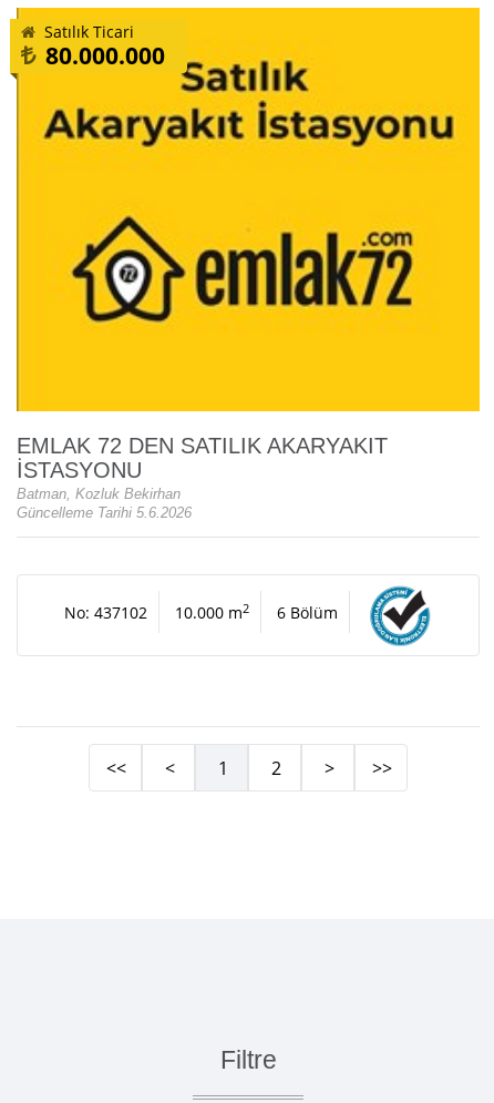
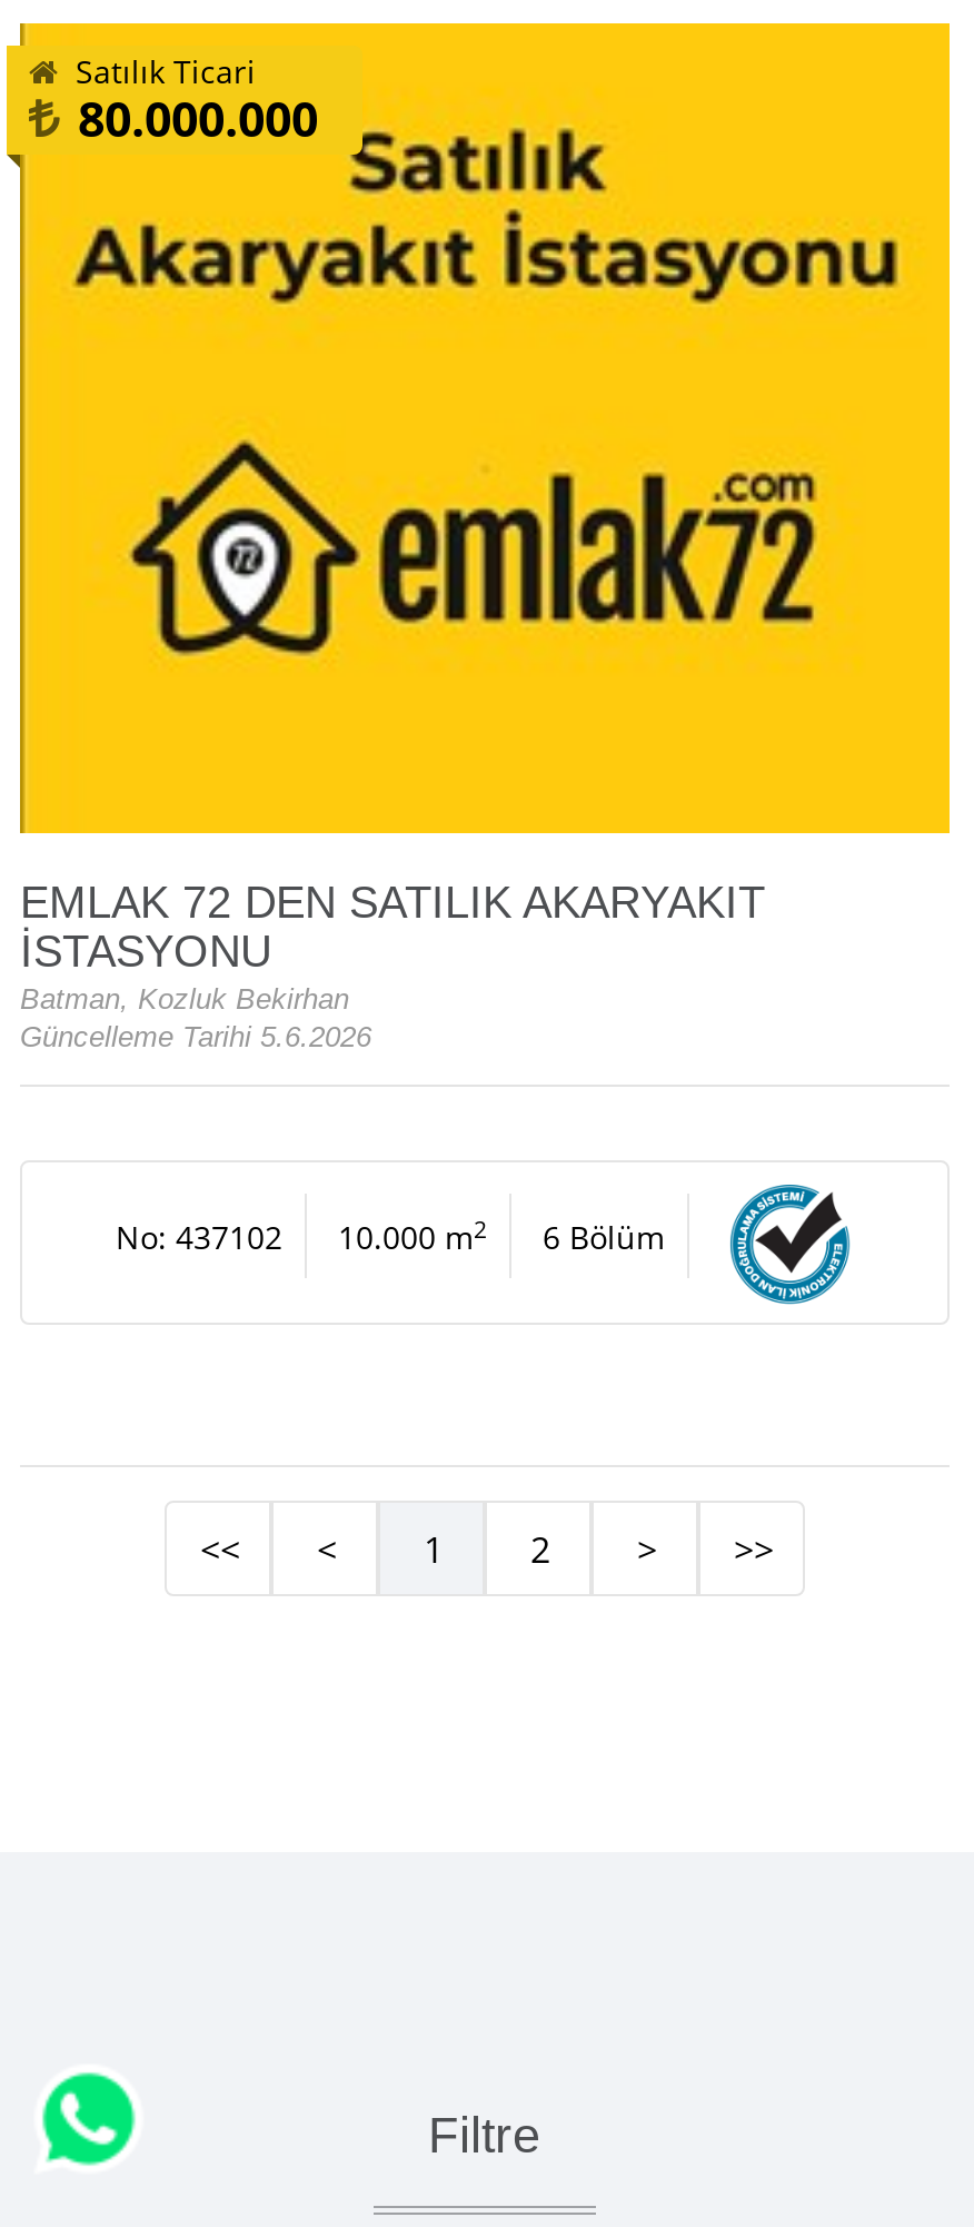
none -> [42,2072,136,2166] [image]

